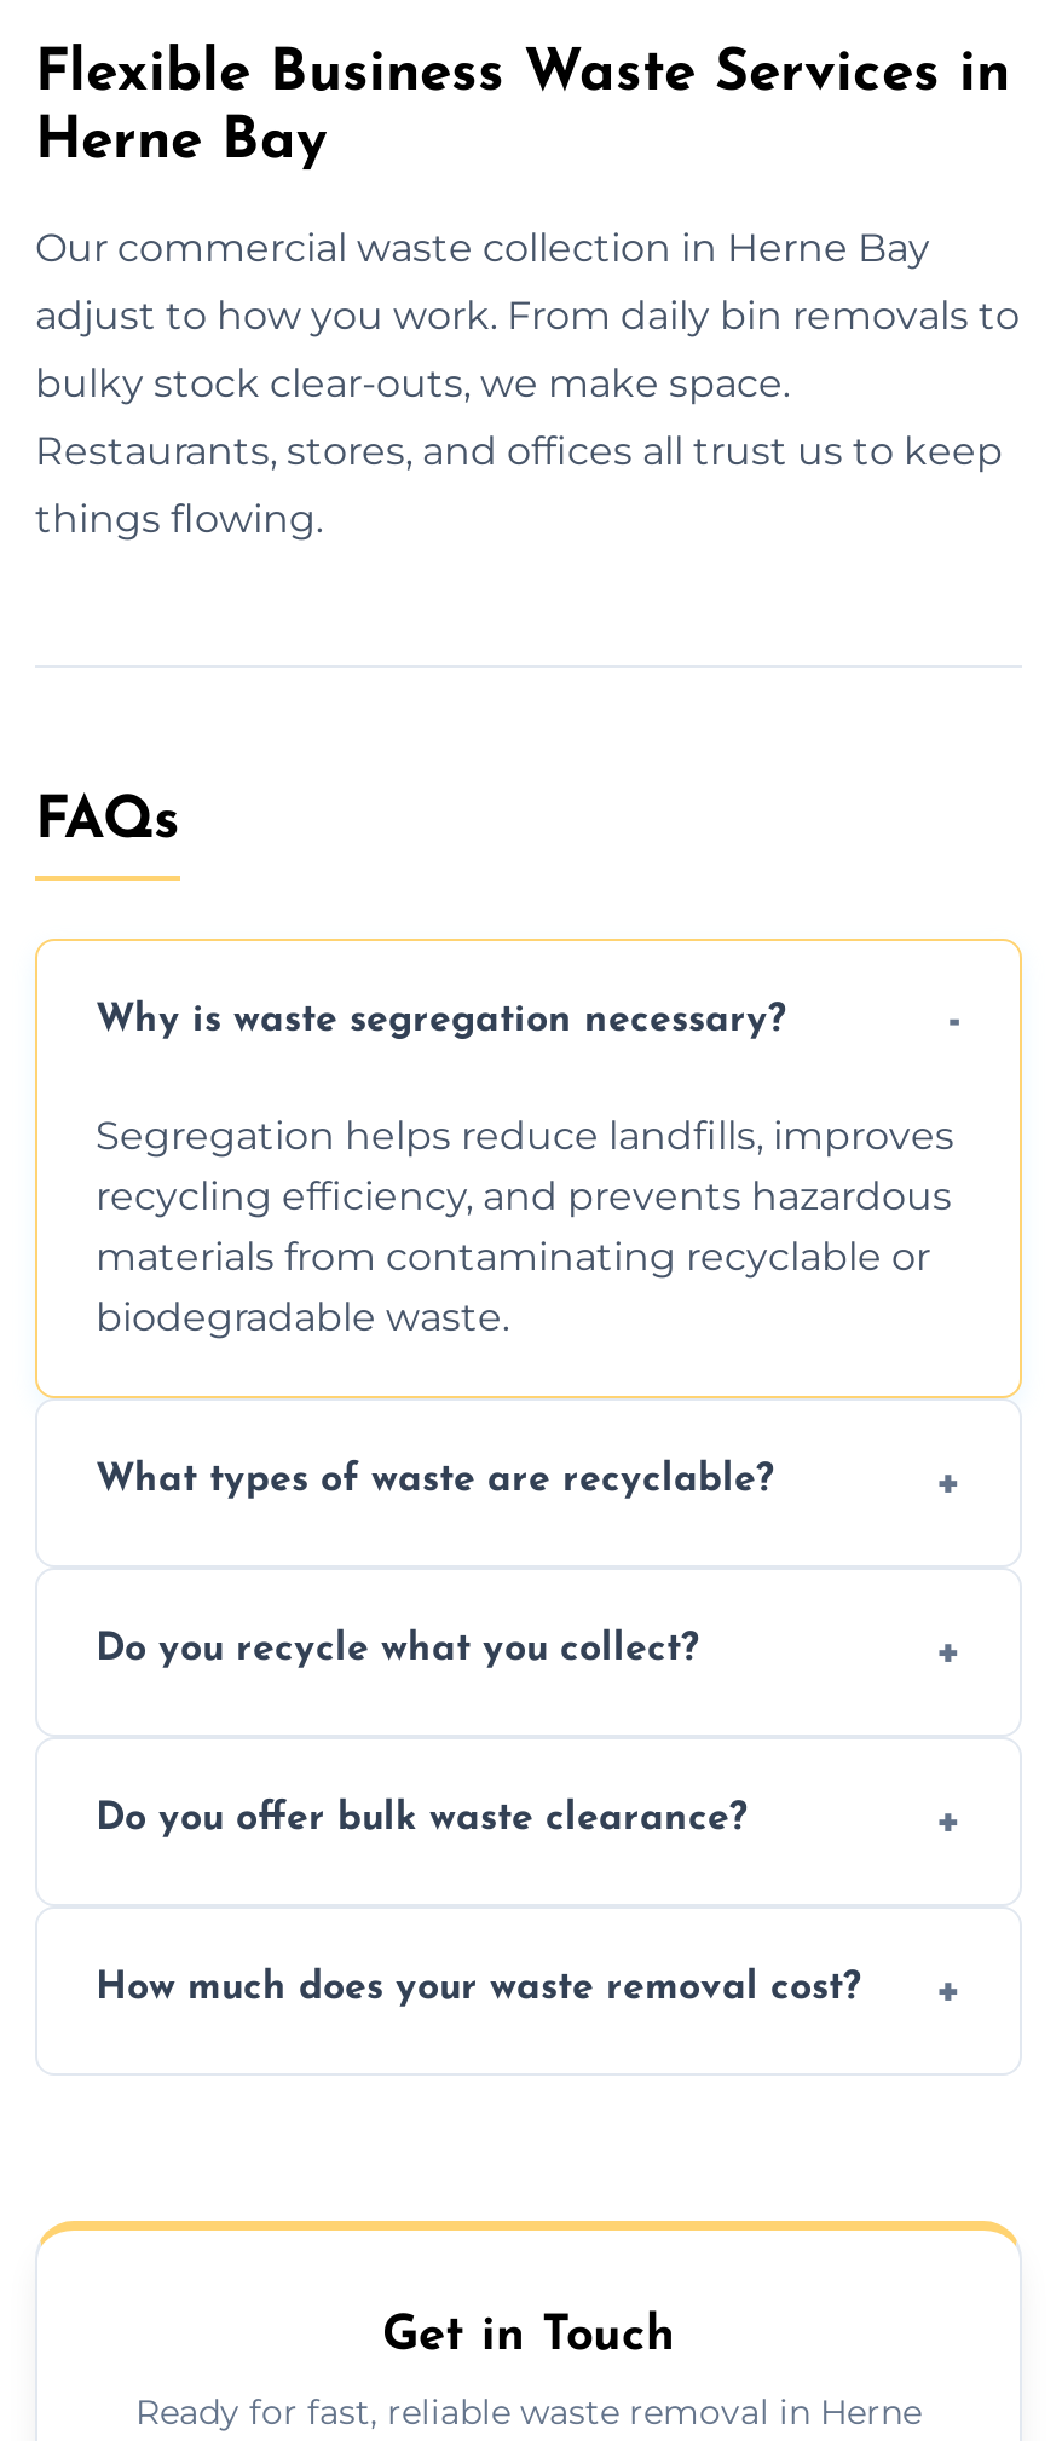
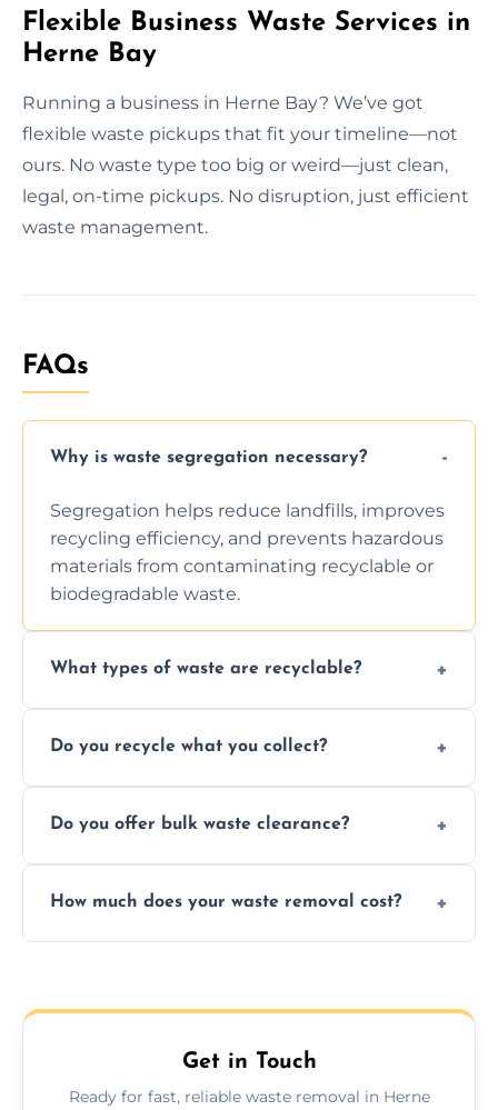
[35,224,930,270] Our commercial waste collection in Herne Bay -> [22,92,424,113] Running a business in Herne Bay? We’ve got
[35,292,1020,338] adjust to how you work. From daily bin removals to -> [22,123,458,144] flexible waste pickups that fit your timeline—not
[35,360,790,406] bulky stock clear-outs, we make space. -> [22,154,448,175] ours. No waste type too big or weird—just clean,
[35,427,1003,473] Restaurants, stores, and offices all trust us to keep -> [22,185,469,206] legal, on-time pickups. No disruption, just efficient
[35,495,323,541] things flowing. -> [22,216,208,237] waste management.

